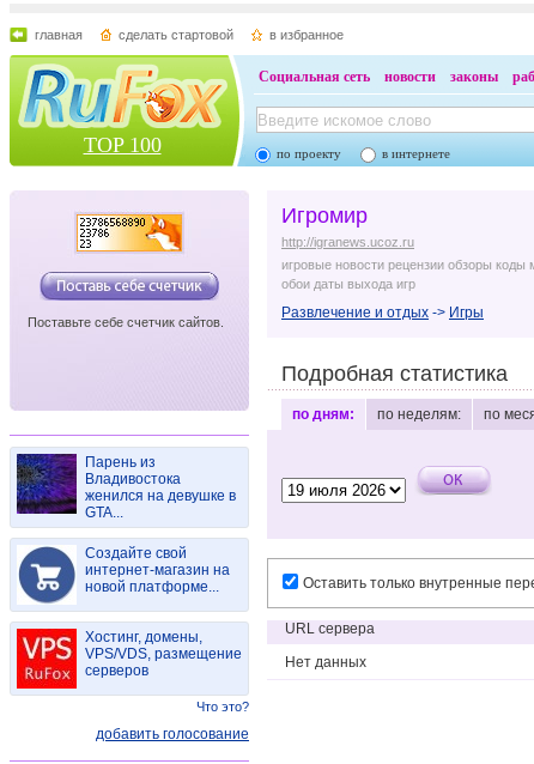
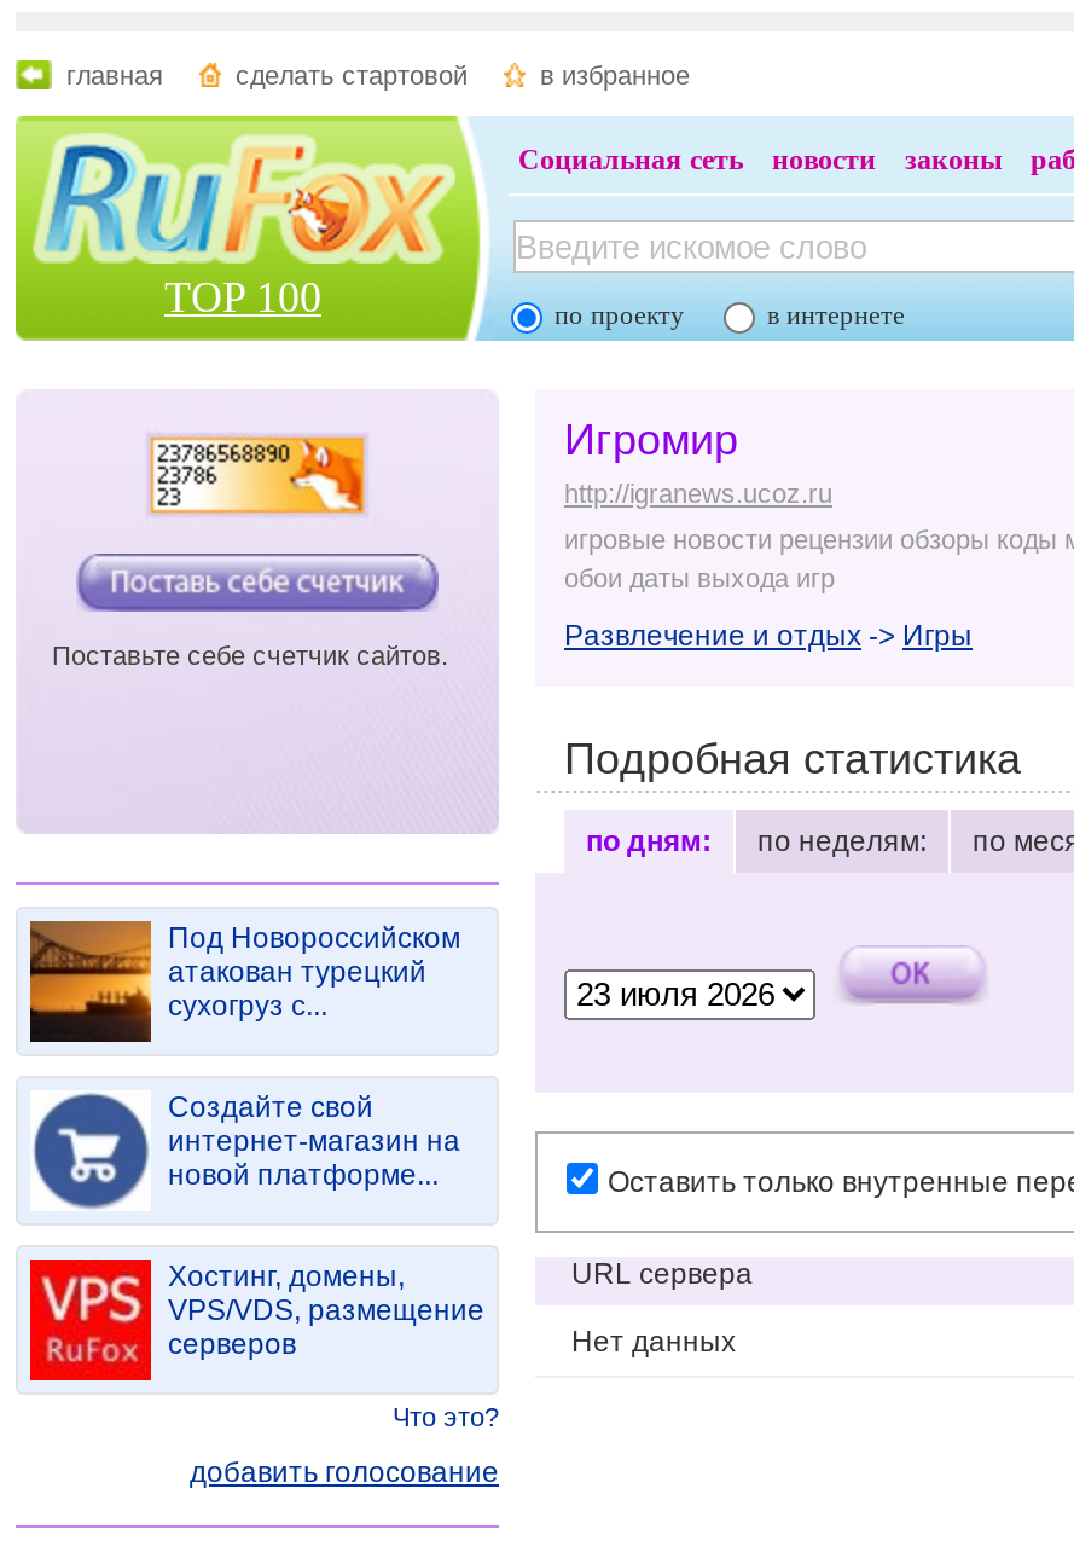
[16,453,236,521] [image] | Парень из | Владивостока | женился на девушке в | GTA... -> [28,919,460,1044] [image] | Под Новороссийском | атакован турецкий | сухогруз с...

